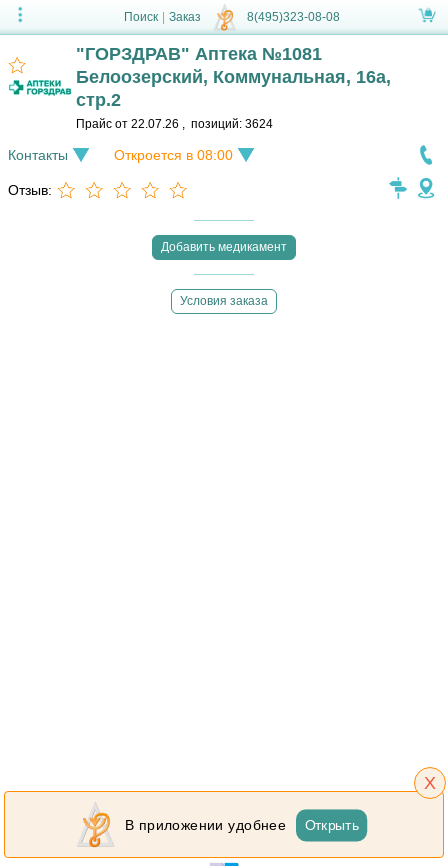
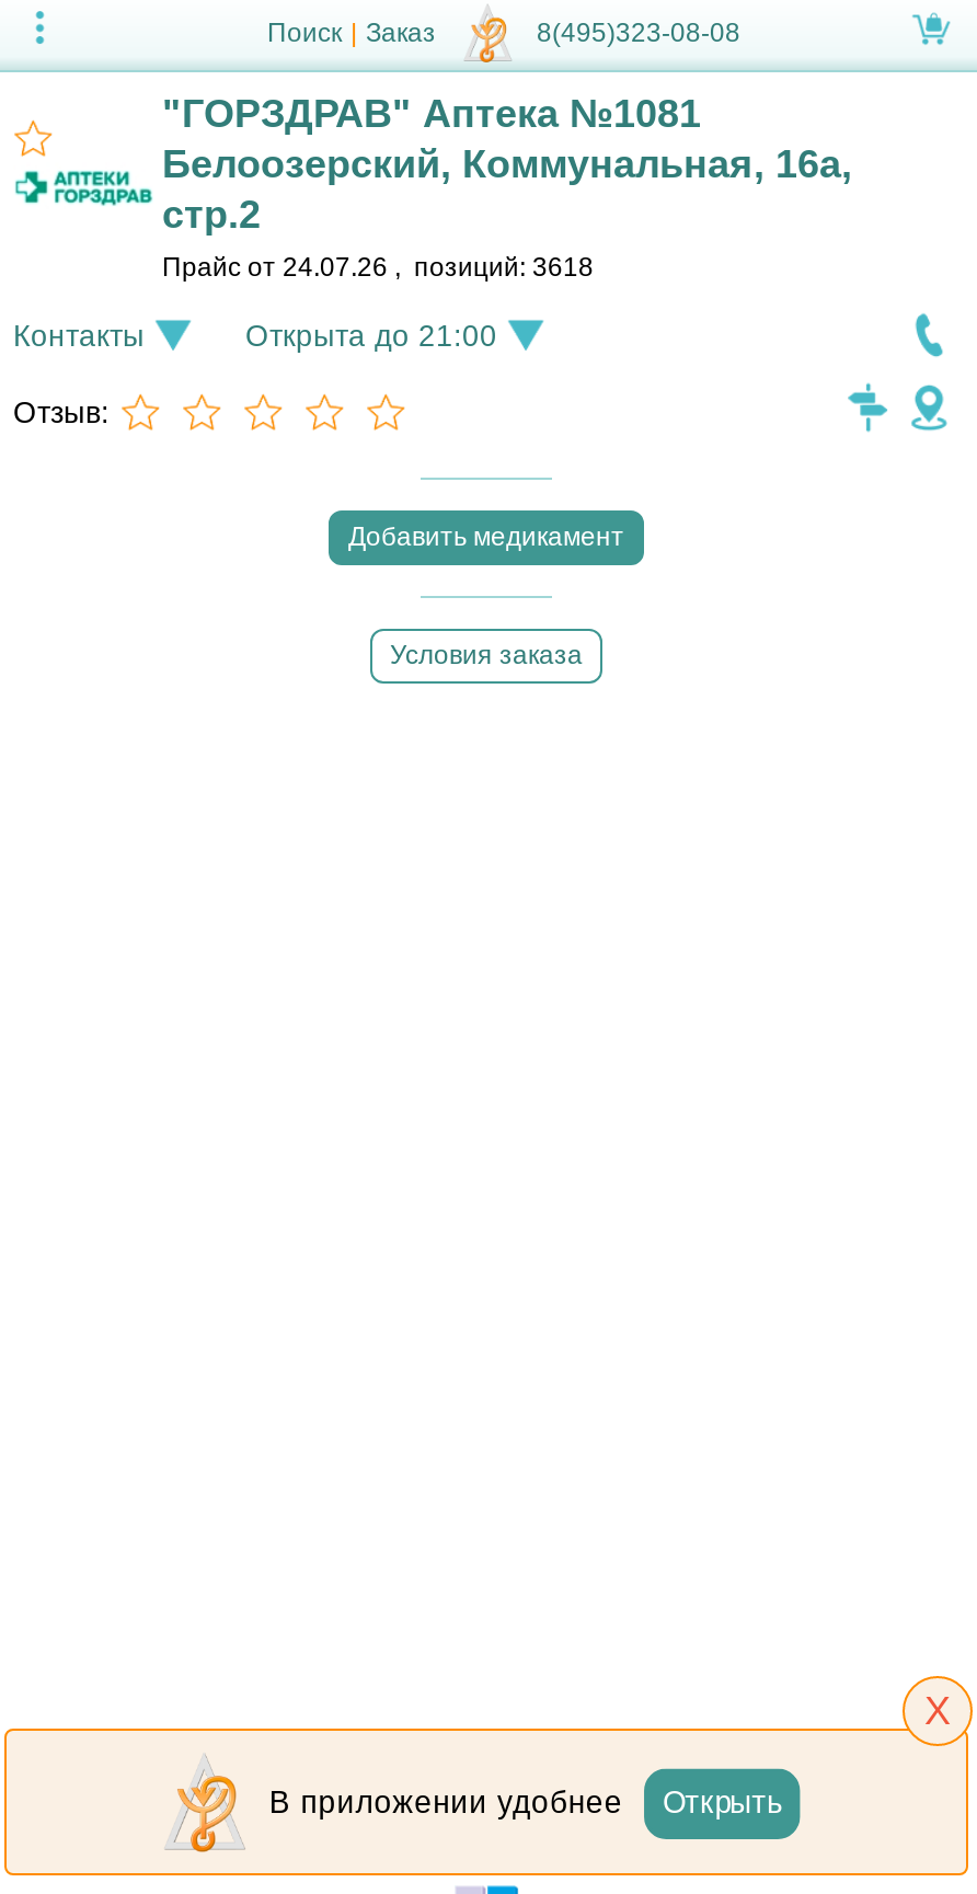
[76,117,273,131] Прайс от 22.07.26 , позиций: 3624 -> [162,252,594,283] Прайс от 24.07.26 , позиций: 3618
[114,147,233,162] Откроется в 08:00 -> [245,319,497,352] Открыта до 21:00

